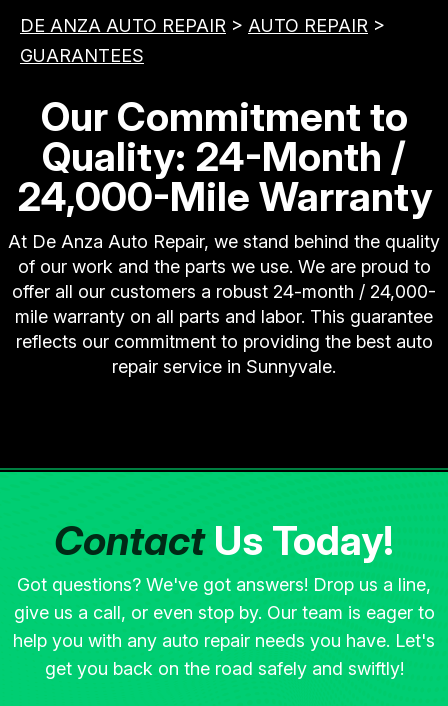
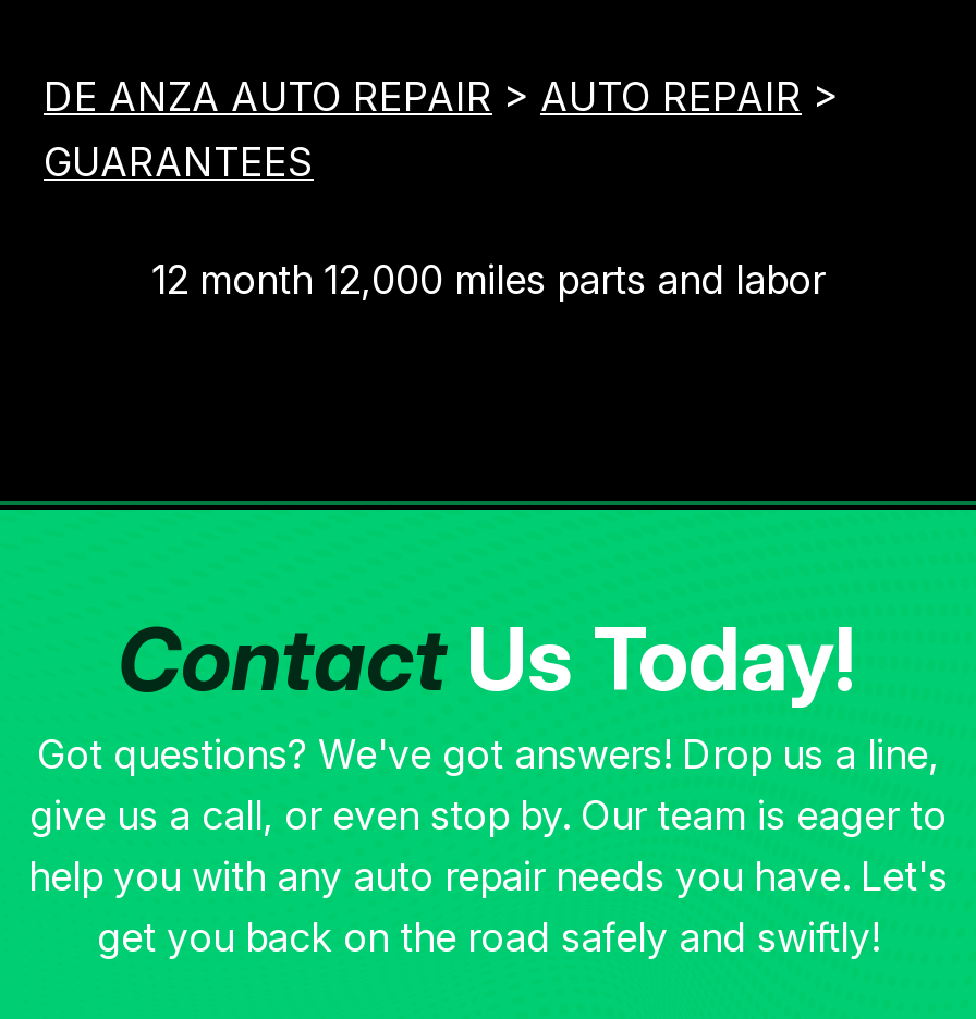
[8,92,440,377] Our Commitment to | Quality: 24-Month / | 24,000-Mile Warranty | At De Anza Auto Repair, we stand behind the quality | of our work and the parts we use. We are proud to | offer all our customers a robust 24-month / 24,000- | mile warranty on all parts and labor. This guarantee | reflects our commitment to providing the best auto | repair service in Sunnyvale. -> [151,258,825,303] 12 month 12,000 miles parts and labor

